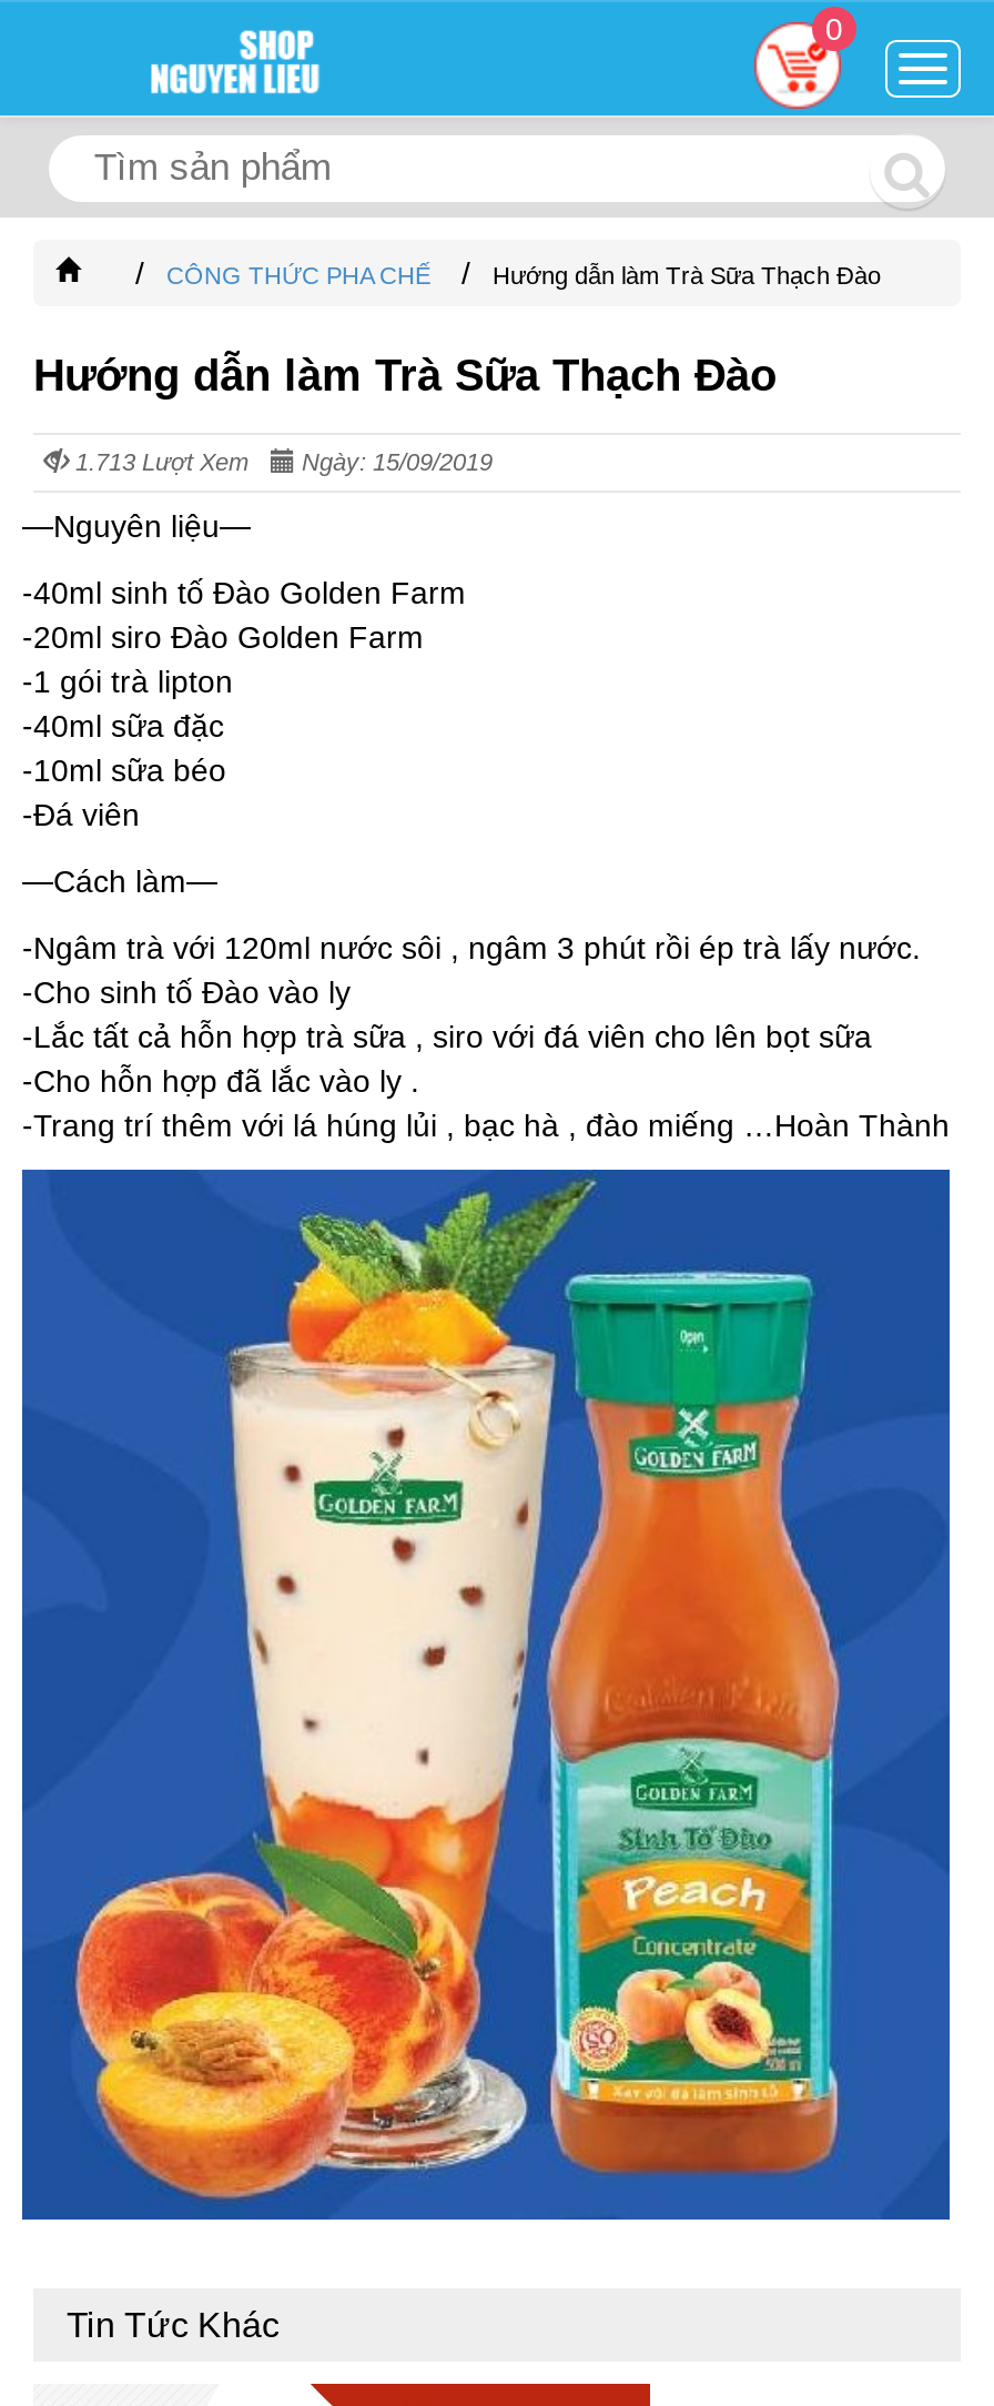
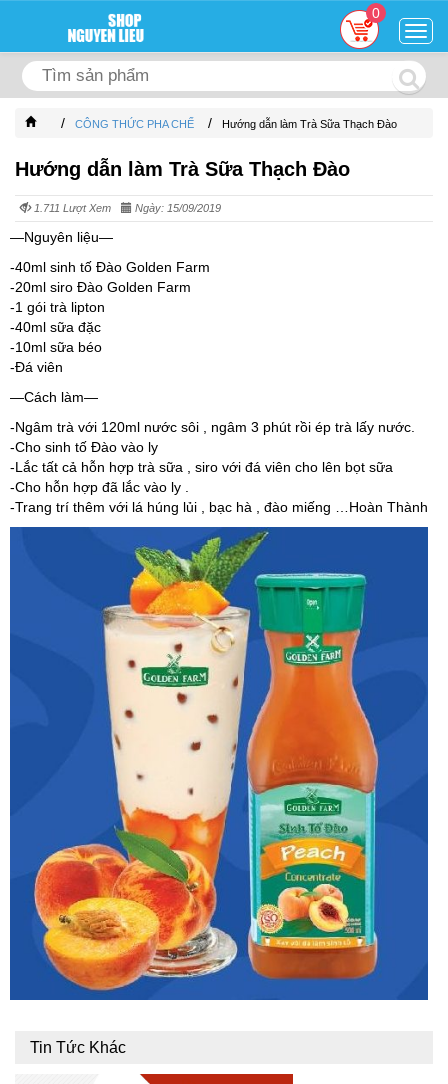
[69,448,493,475] 1.713 Lượt Xem Ngày: 15/09/2019 -> [31,202,221,214] 1.711 Lượt Xem Ngày: 15/09/2019

